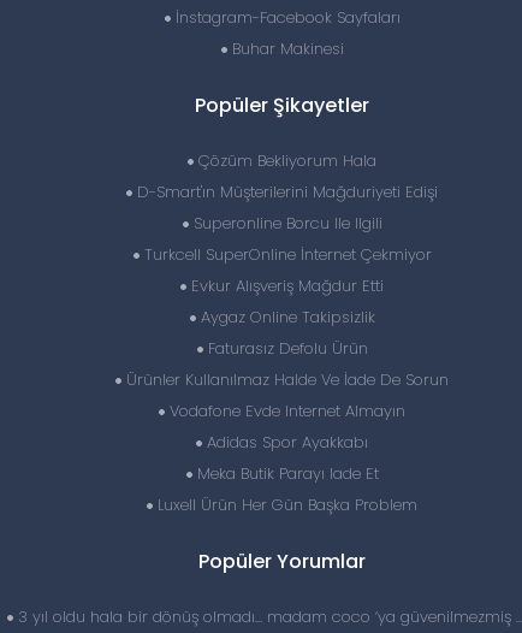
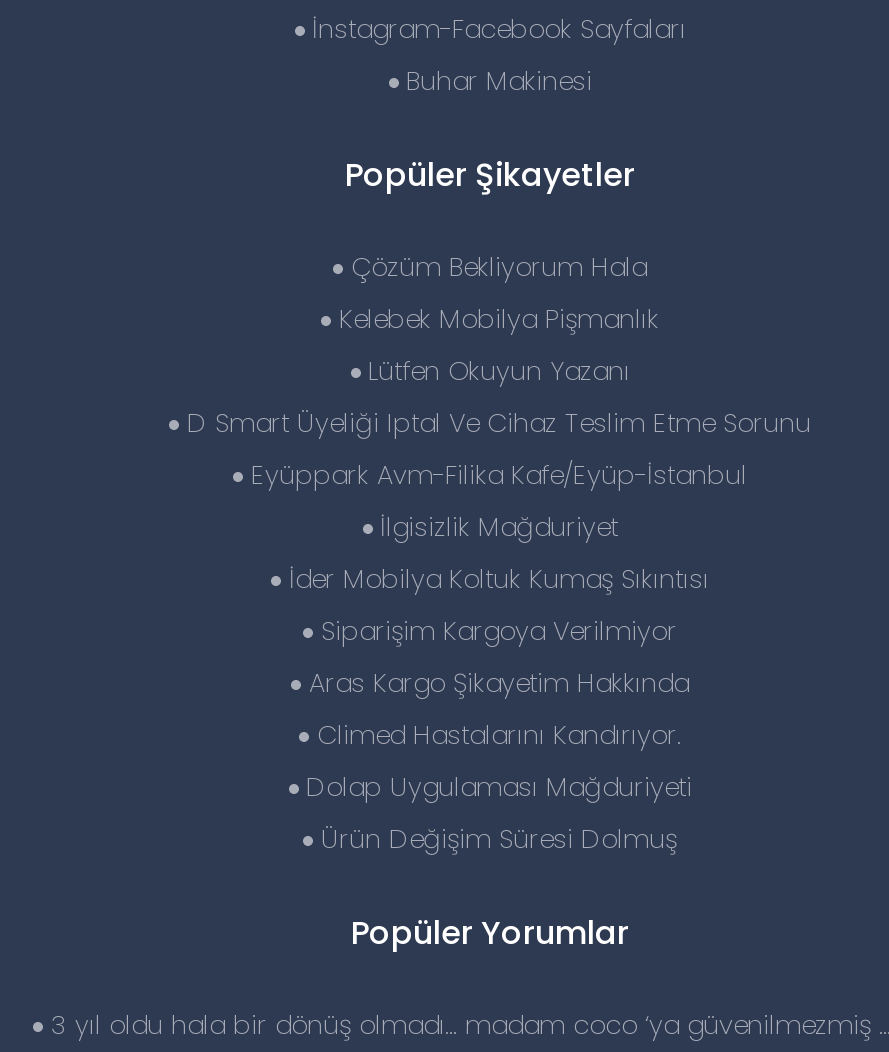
[121,181,449,516] D-Smart'ın Müşterilerini Mağduriyeti Edişi | Superonline Borcu Ile Ilgili | Turkcell SuperOnline İnternet Çekmiyor | Evkur Alışveriş Mağdur Etti | Aygaz Online Takipsizlik | Faturasız Defolu Ürün | Ürünler Kullanılmaz Halde Ve İade De Sorun | Vodafone Evde Internet Almayın | Adidas Spor Ayakkabı | Meka Butik Parayı Iade Et | Luxell Ürün Her Gün Başka Problem -> [179,300,811,858] Kelebek Mobilya Pişmanlık | Lütfen Okuyun Yazanı | D Smart Üyeliği Iptal Ve Cihaz Teslim Etme Sorunu | Eyüppark Avm-Filika Kafe/Eyüp-İstanbul | İlgisizlik Mağduriyet | İder Mobilya Koltuk Kumaş Sıkıntısı | Siparişim Kargoya Verilmiyor | Aras Kargo Şikayetim Hakkında | Climed Hastalarını Kandırıyor. | Dolap Uygulaması Mağduriyeti | Ürün Değişim Süresi Dolmuş

